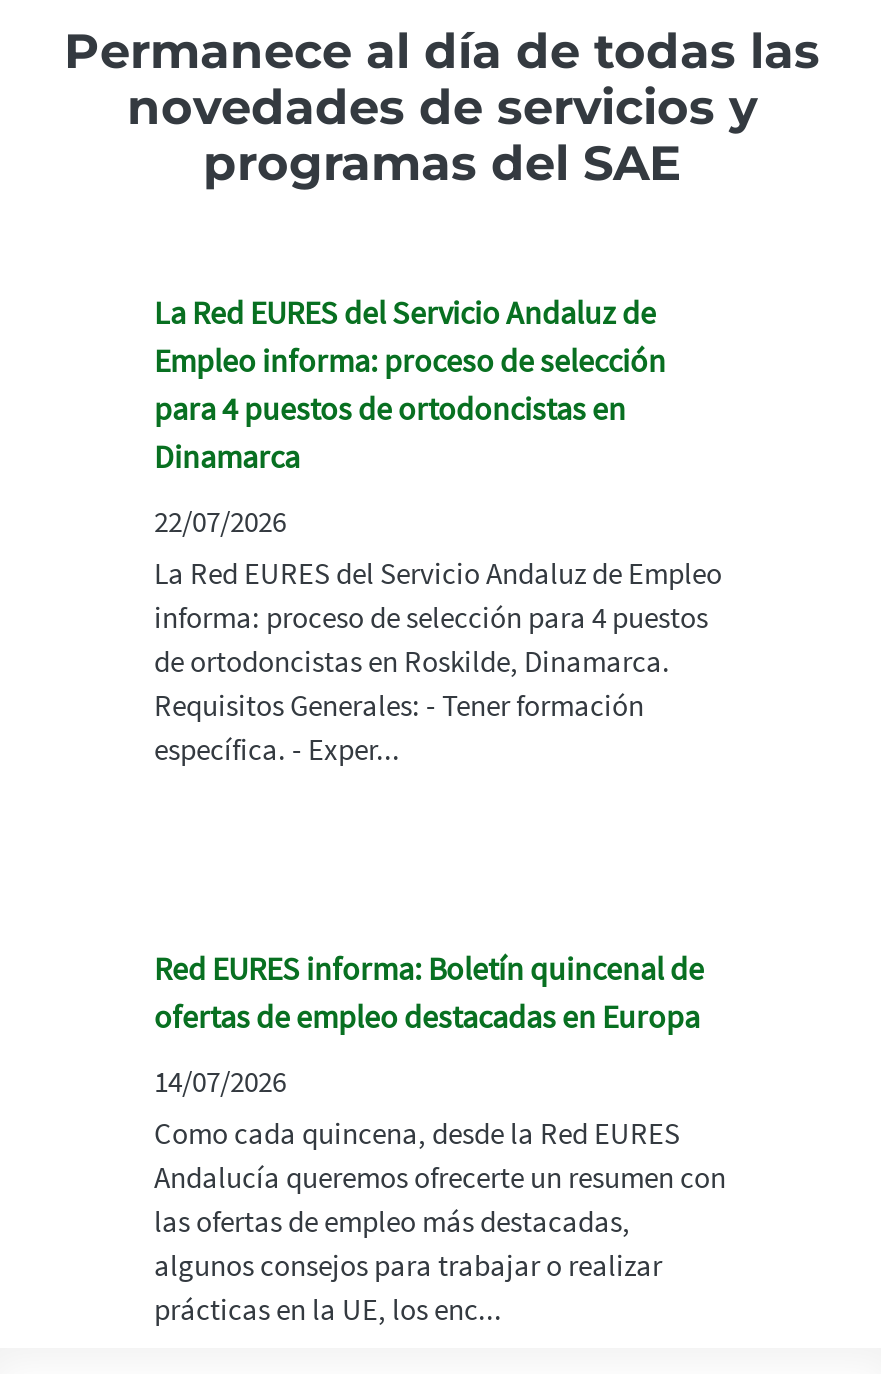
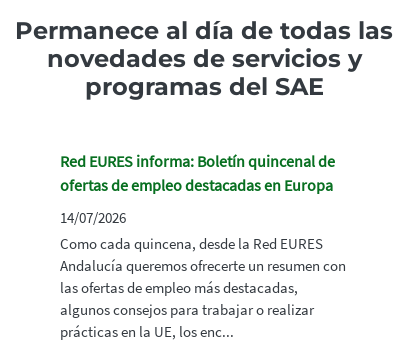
[154,292,722,768] La Red EURES del Servicio Andaluz de | Empleo informa: proceso de selección | para 4 puestos de ortodoncistas en | Dinamarca | 22/07/2026 | La Red EURES del Servicio Andaluz de Empleo | informa: proceso de selección para 4 puestos | de ortodoncistas en Roskilde, Dinamarca. | Requisitos Generales: - Tener formación | específica. - Exper... -> none

